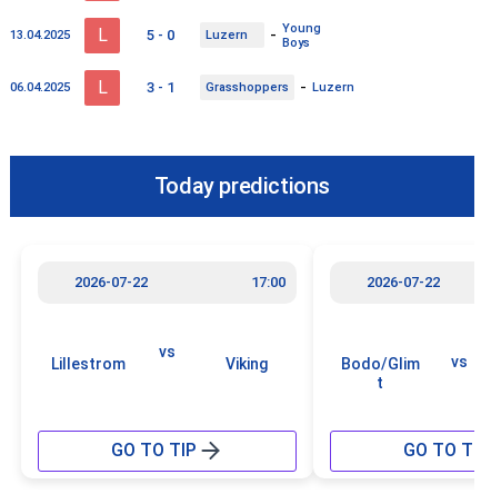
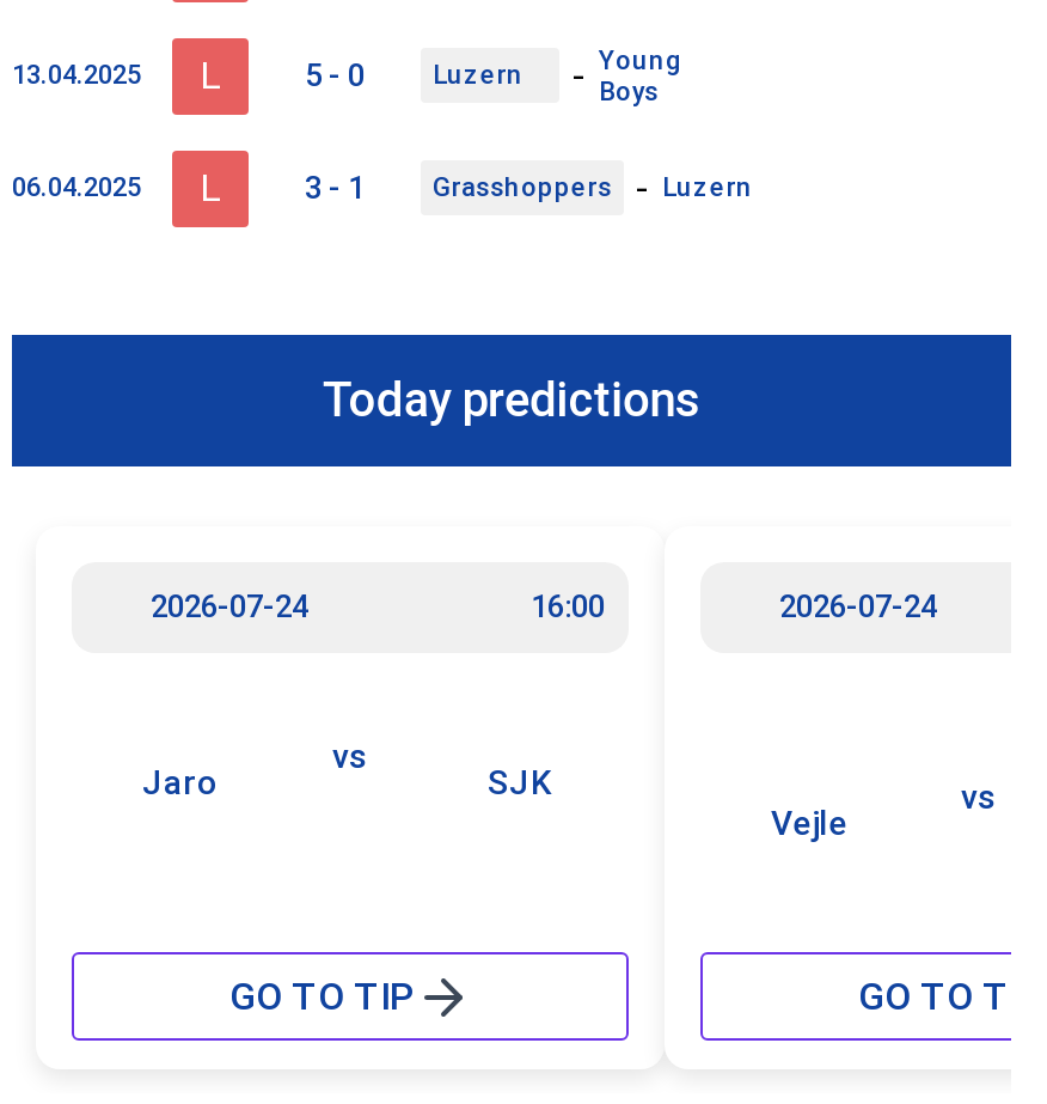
[74,273,285,290] 2026-07-22 | 17:00 -> [151,587,605,623] 2026-07-24 | 16:00
[367,273,440,290] 2026-07-22 -> [779,587,937,623] 2026-07-24
[51,354,126,372] Lillestrom -> [142,762,219,800] Jaro
[225,354,267,372] Viking -> [488,762,552,800] SJK
[341,354,420,391] Bodo/Glim | t -> [771,803,847,841] Vejle

